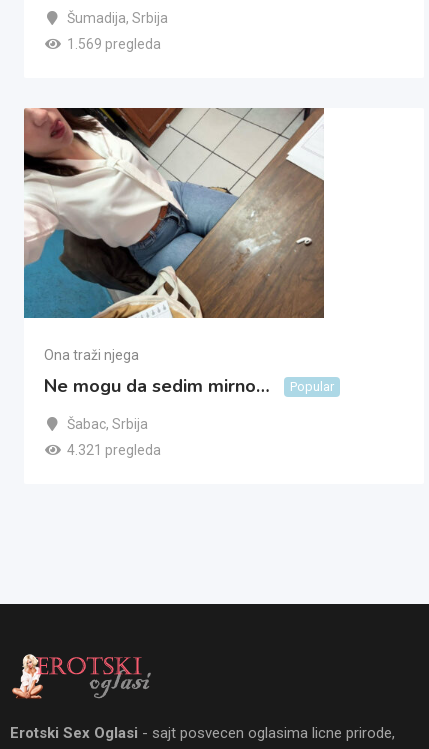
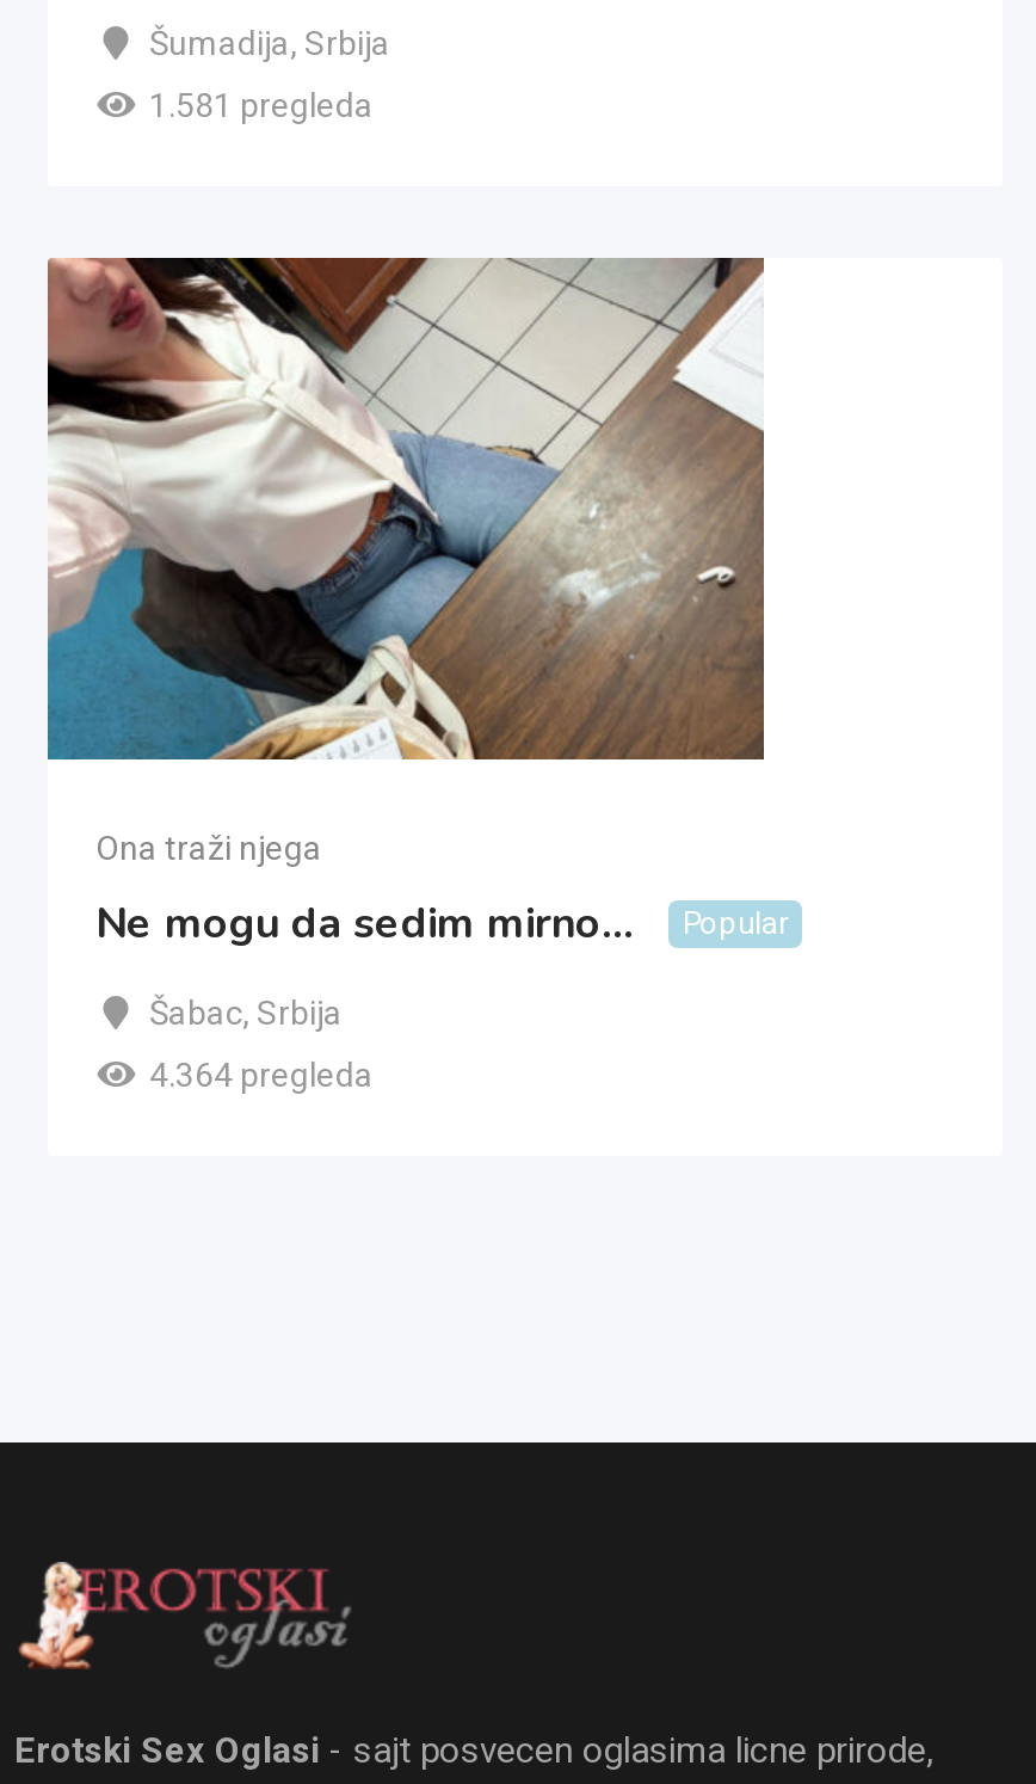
[66,36,160,52] 1.569 pregleda -> [149,86,374,124] 1.581 pregleda
[66,442,160,458] 4.321 pregleda -> [149,1056,374,1094] 4.364 pregleda

